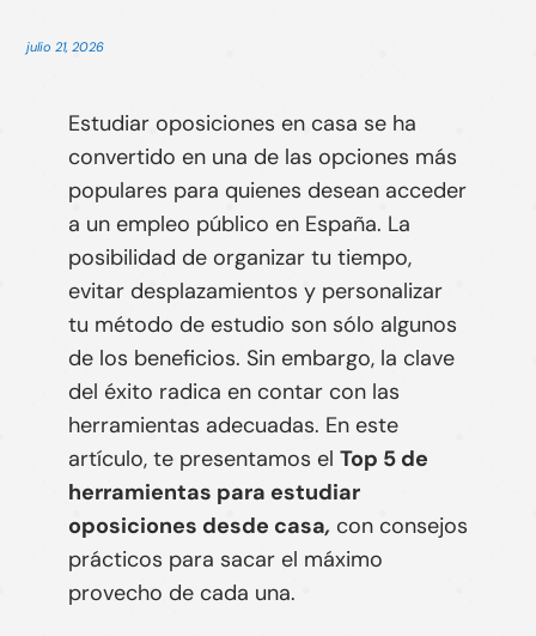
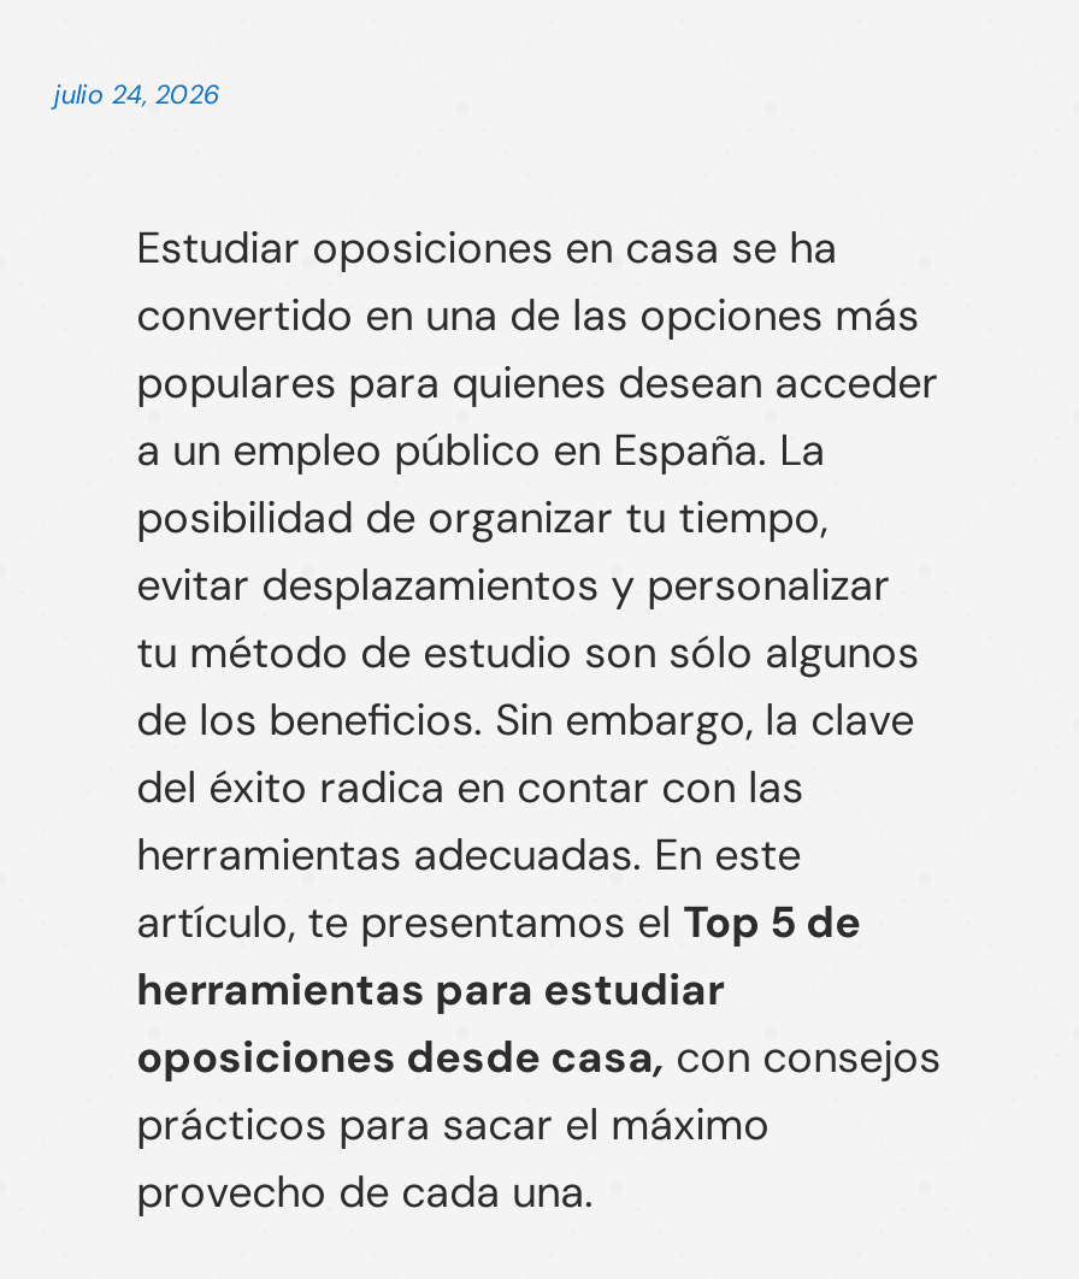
[27,38,105,55] julio 21, 2026 -> [54,77,220,111] julio 24, 2026

